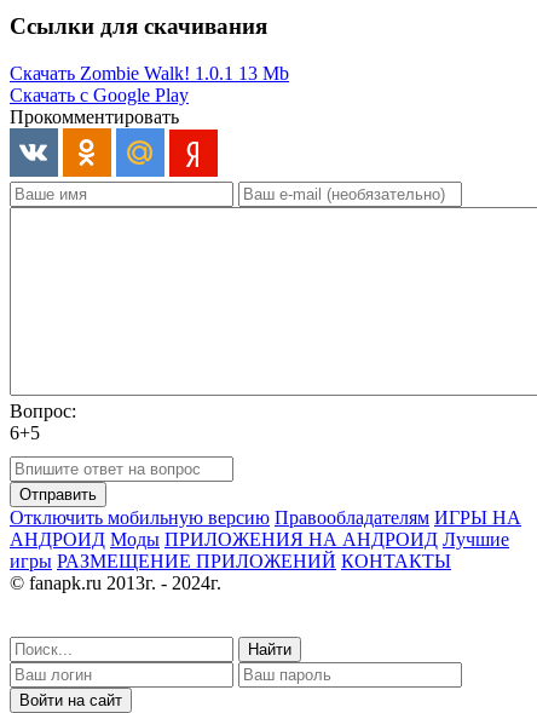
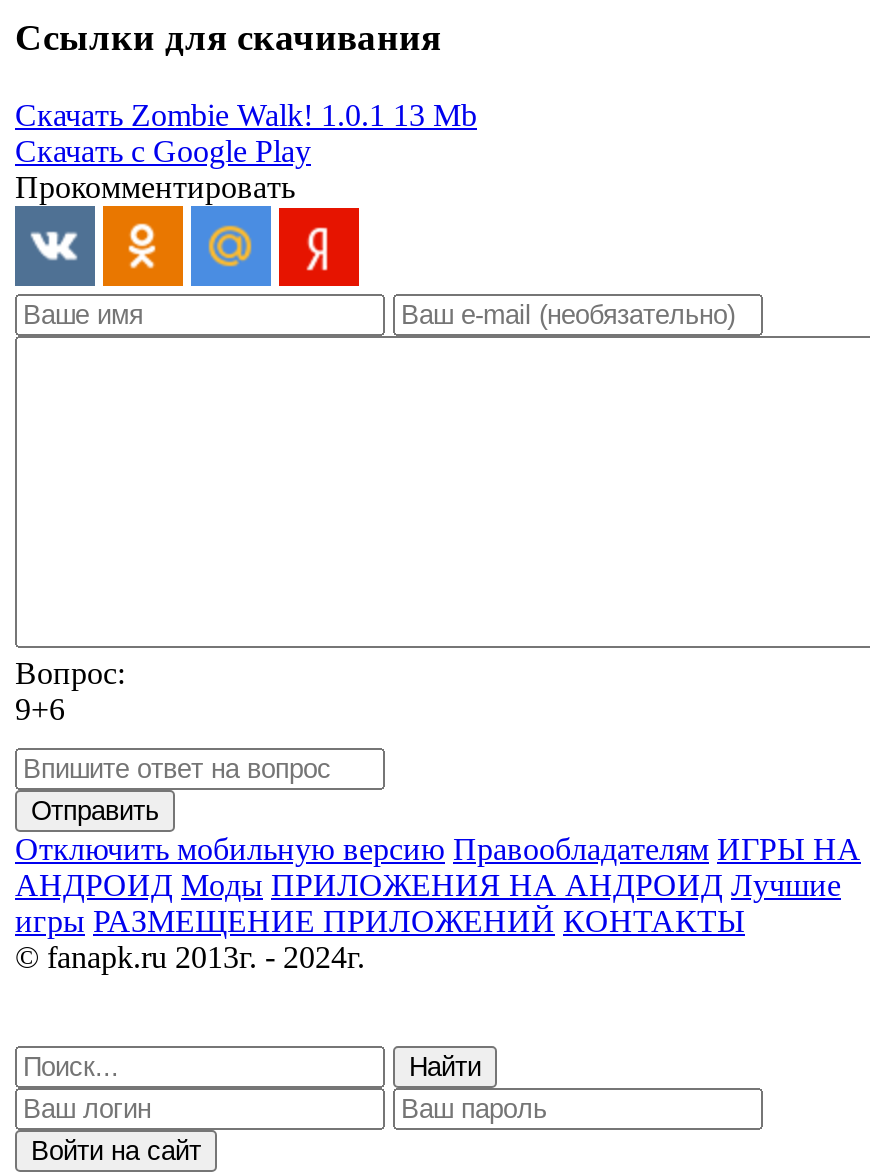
[10,423,40,443] 6+5 -> [15,692,65,726] 9+6

